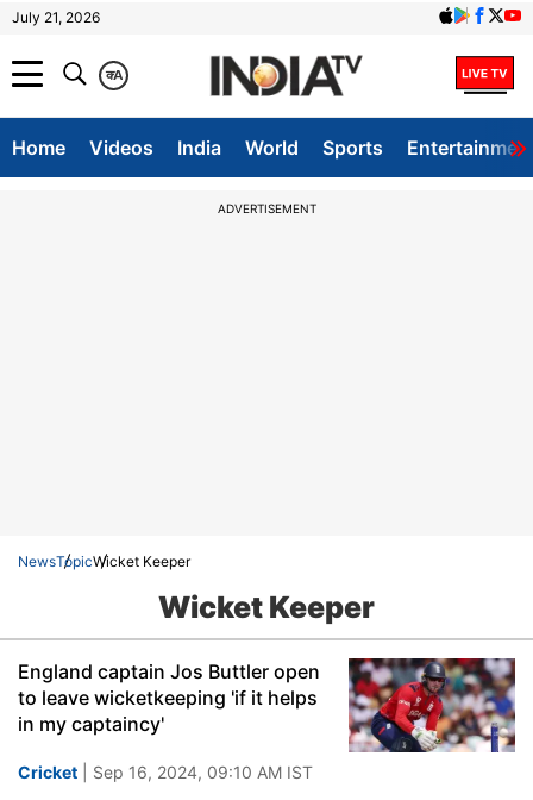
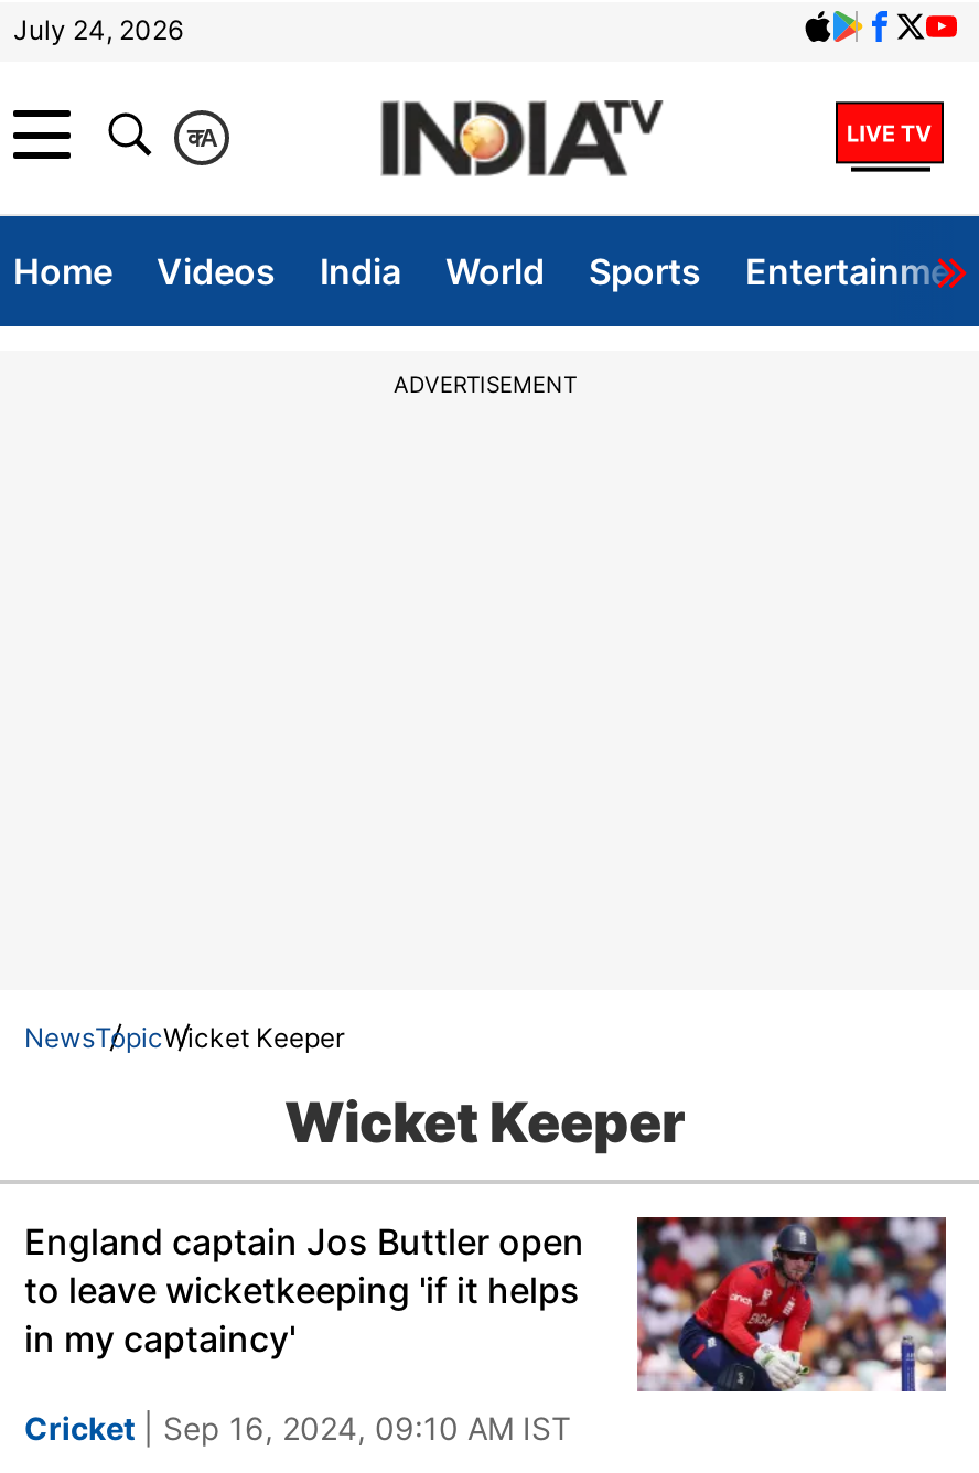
[12,8,100,26] July 21, 2026 -> [13,13,183,46] July 24, 2026

